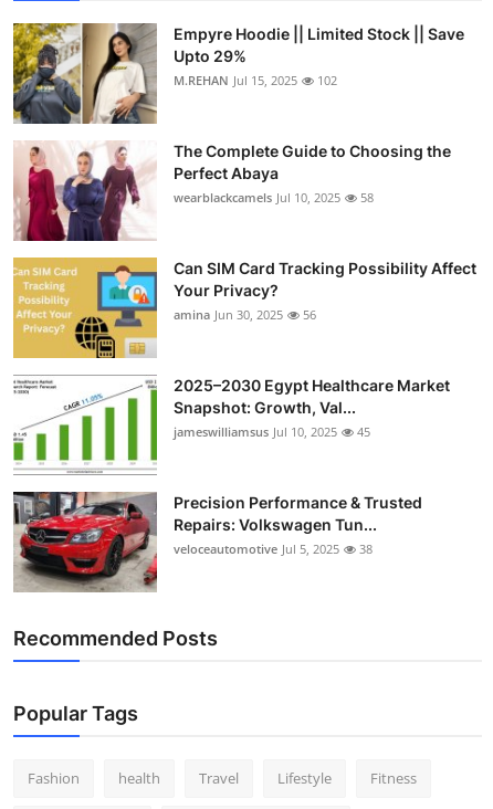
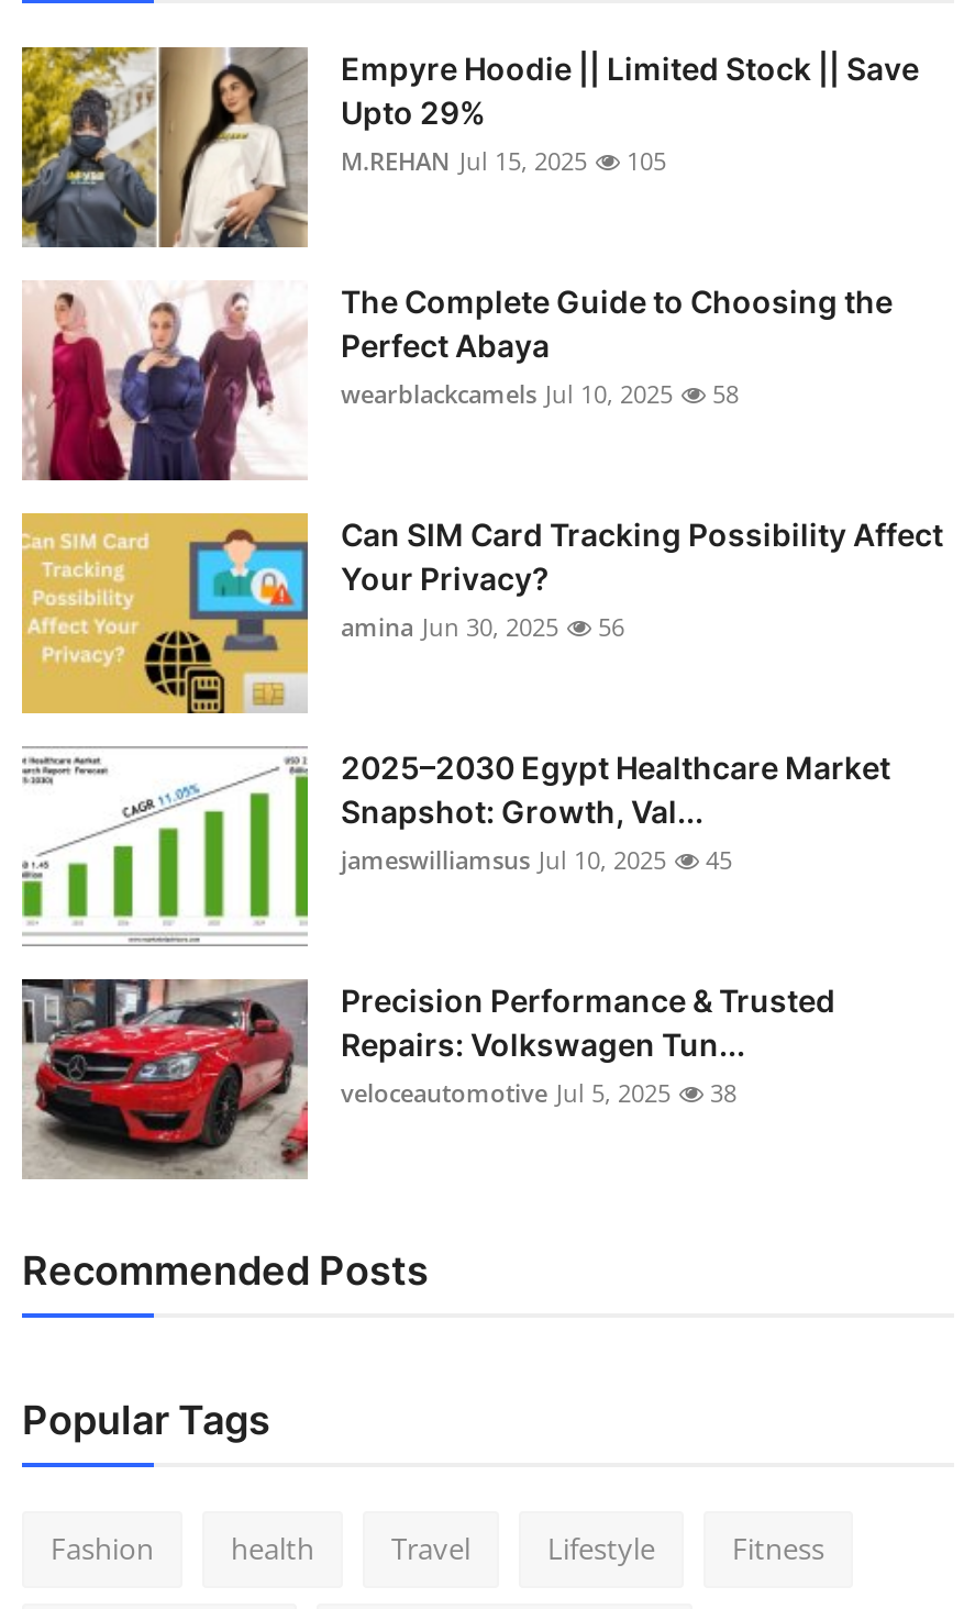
[174,72,337,89] M.REHAN Jul 15, 2025 102 -> [341,143,666,176] M.REHAN Jul 15, 2025 105

